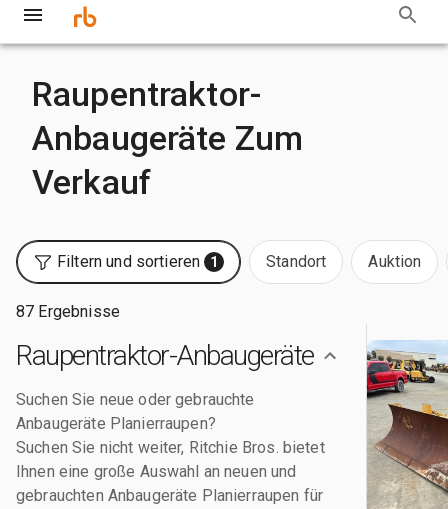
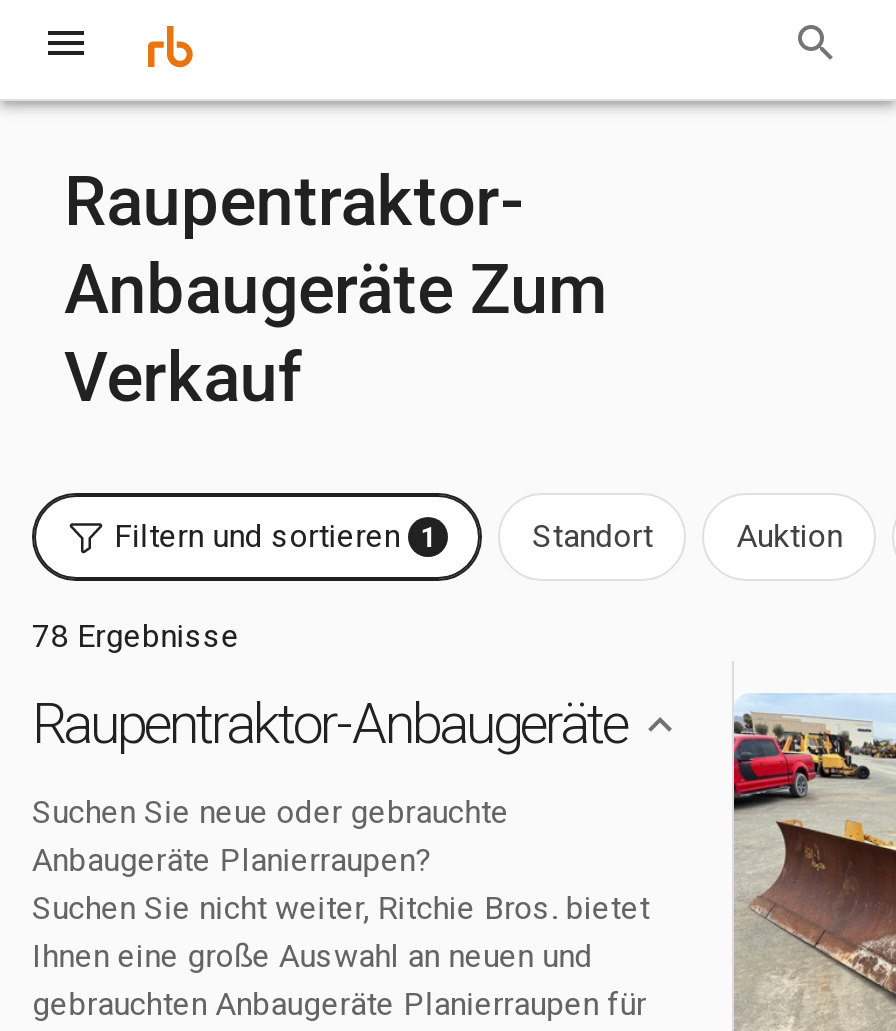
[16,302,120,321] 87 Ergebnisse -> [32,617,240,655] 78 Ergebnisse

